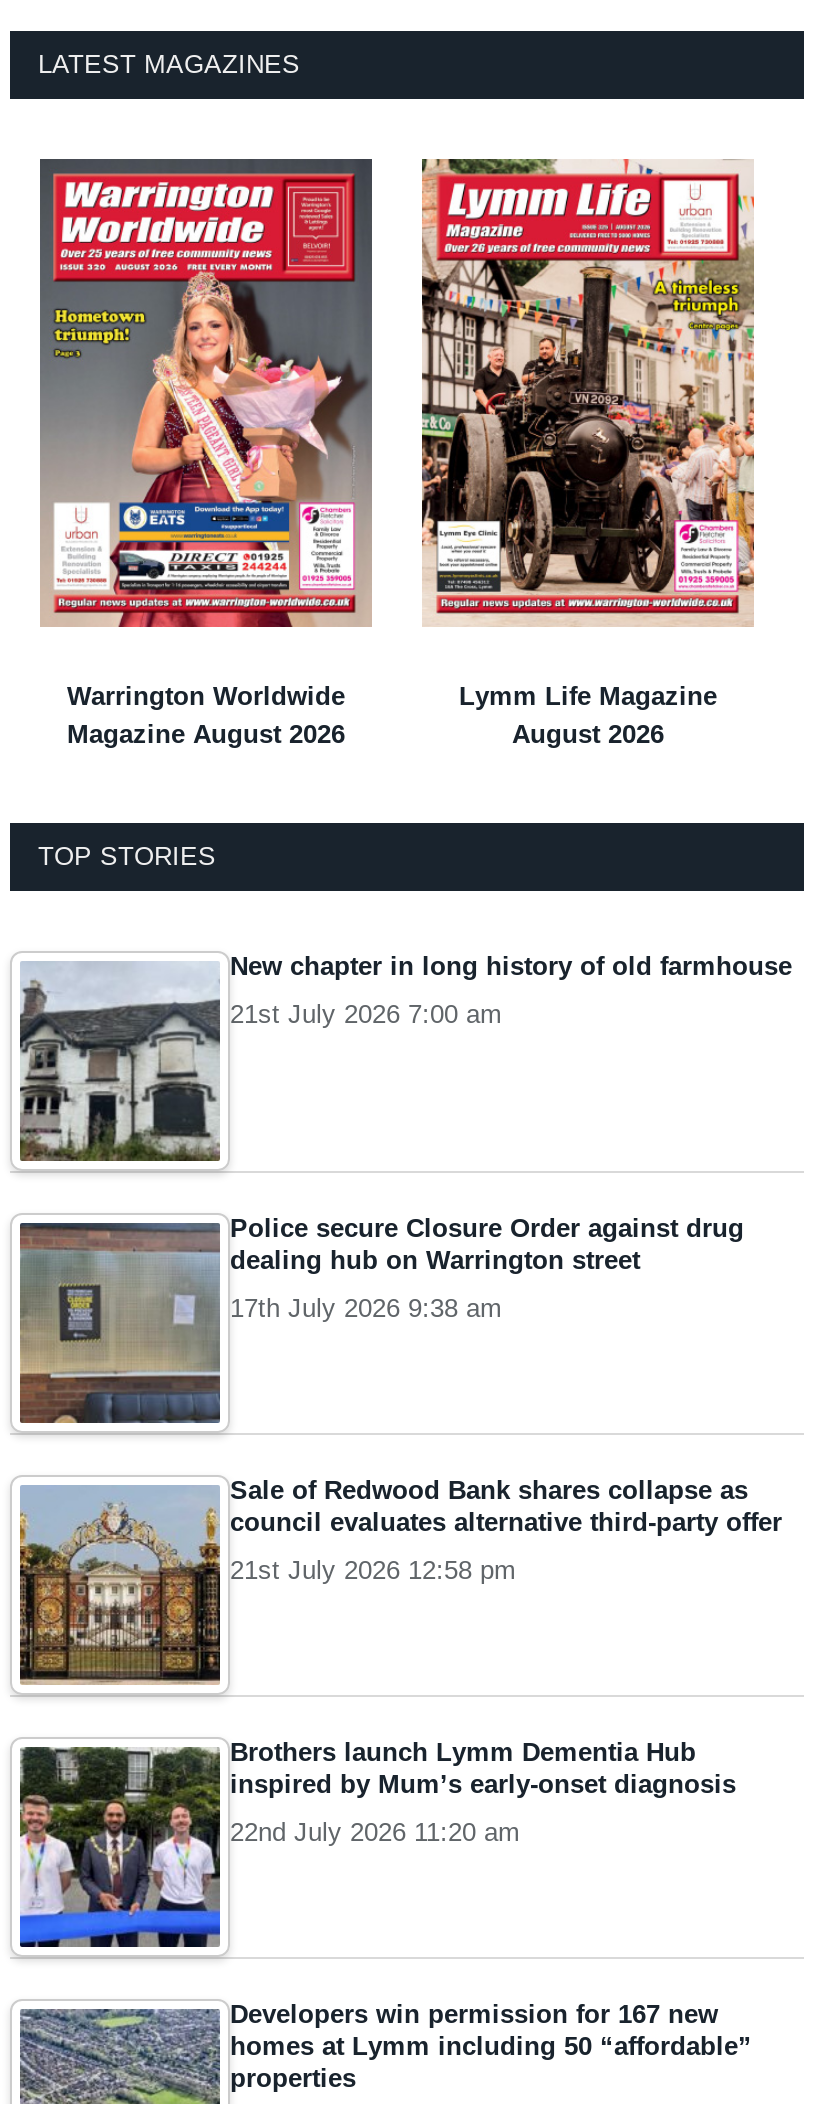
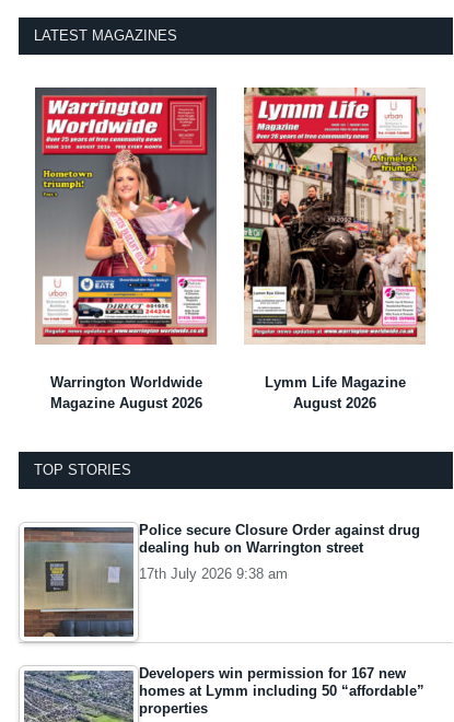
[20,951,792,1161] [image] | New chapter in long history of old farmhouse | 21st July 2026 7:00 am -> none
[18,1475,782,1697] [image] | Sale of Redwood Bank shares collapse as | council evaluates alternative third-party offer | 21st July 2026 12:58 pm -> none
[18,1737,736,1949] [image] | Brothers launch Lymm Dementia Hub | inspired by Mum’s early-onset diagnosis | 22nd July 2026 11:20 am -> none

